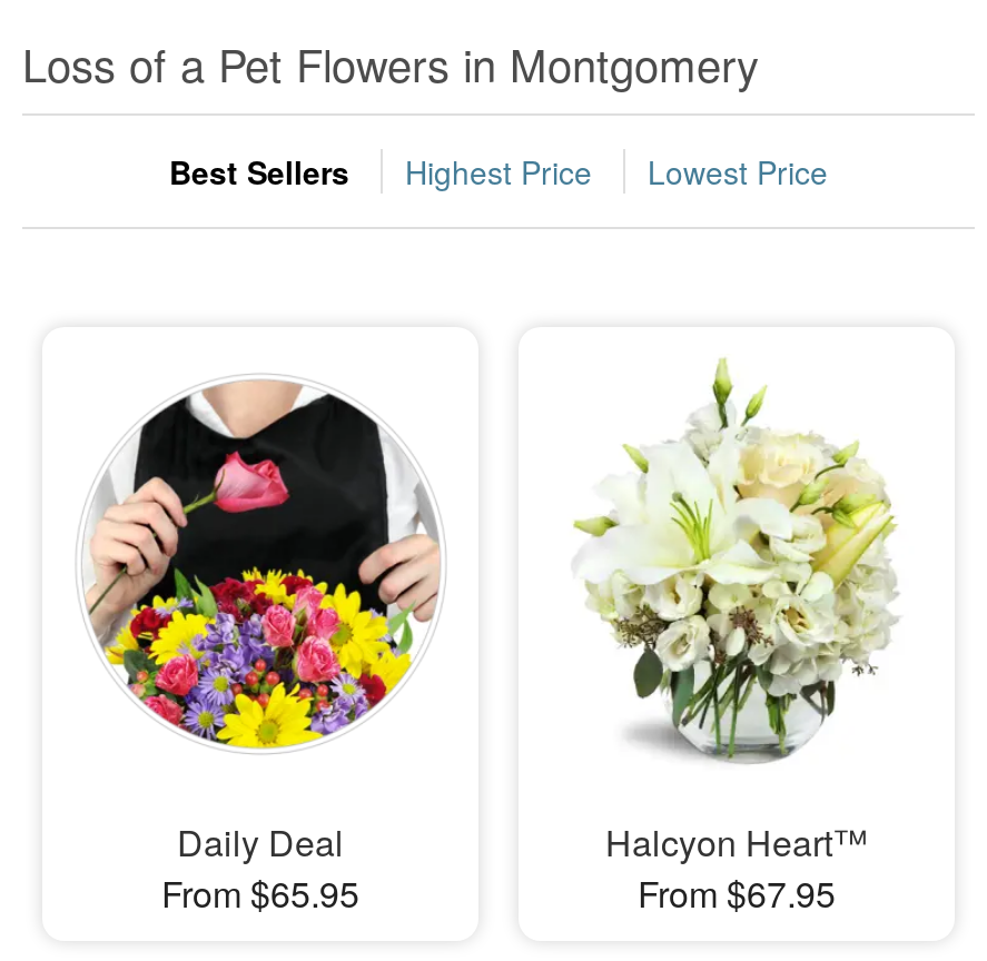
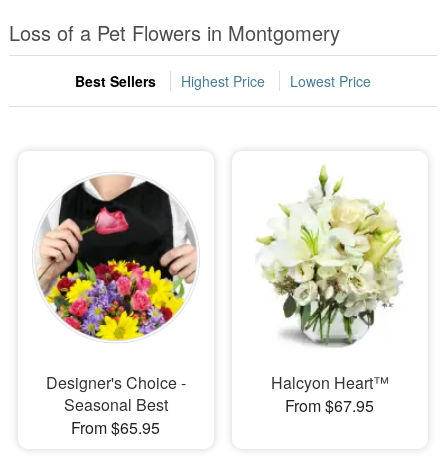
[177,816,344,867] Daily Deal -> [46,371,186,416] Designer's Choice - | Seasonal Best

